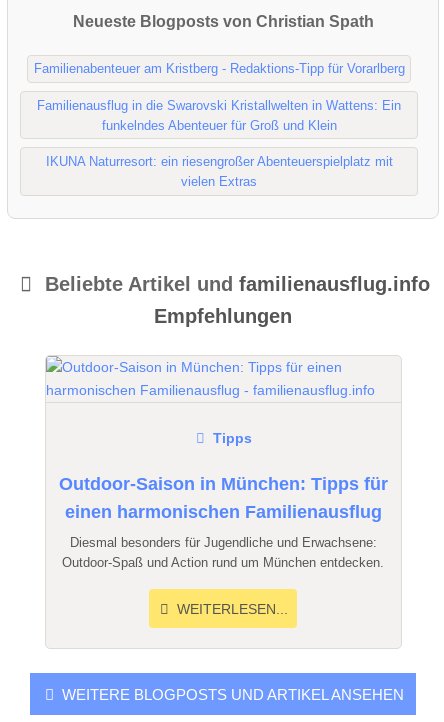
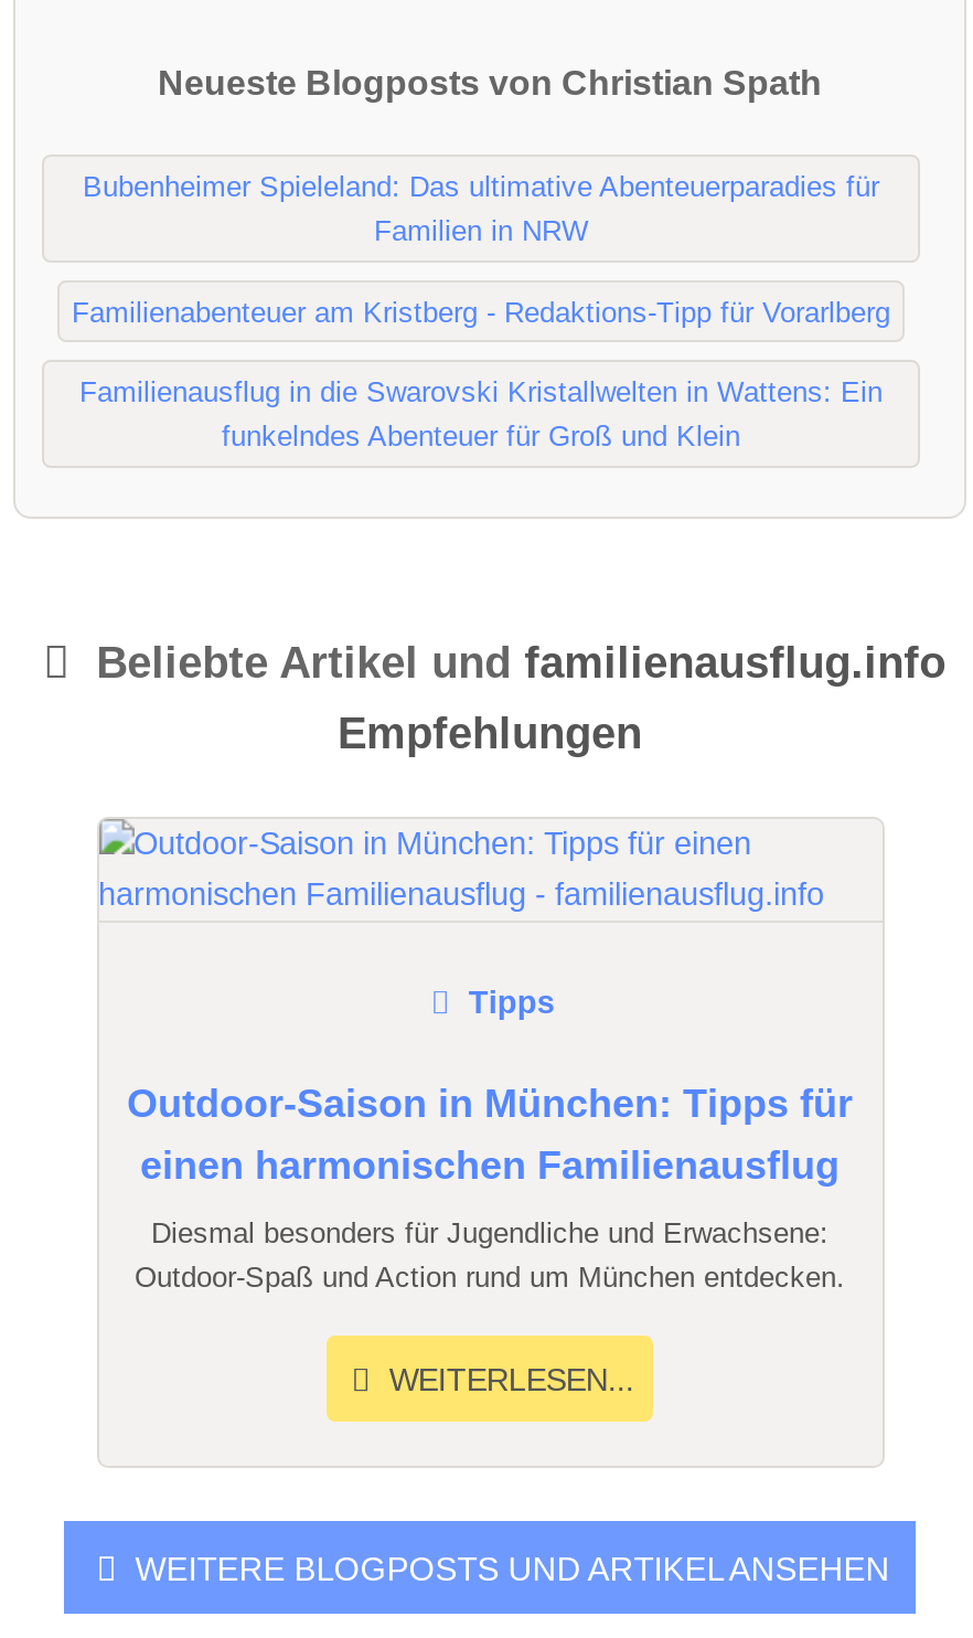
none -> [83,171,879,248] Bubenheimer Spieleland: Das ultimative Abenteuerparadies für | Familien in NRW
moved [33,61,404,133] -> [72,295,890,453]: Familienabenteuer am Kristberg - Redaktions-Tipp für Vorarlberg | Familienausflug in die Swarovski Kristallwelten in Wattens: Ein | funkelndes Abenteuer für Groß und Klein
[45,154,392,189] IKUNA Naturresort: ein riesengroßer Abenteuerspielplatz mit | vielen Extras -> none

